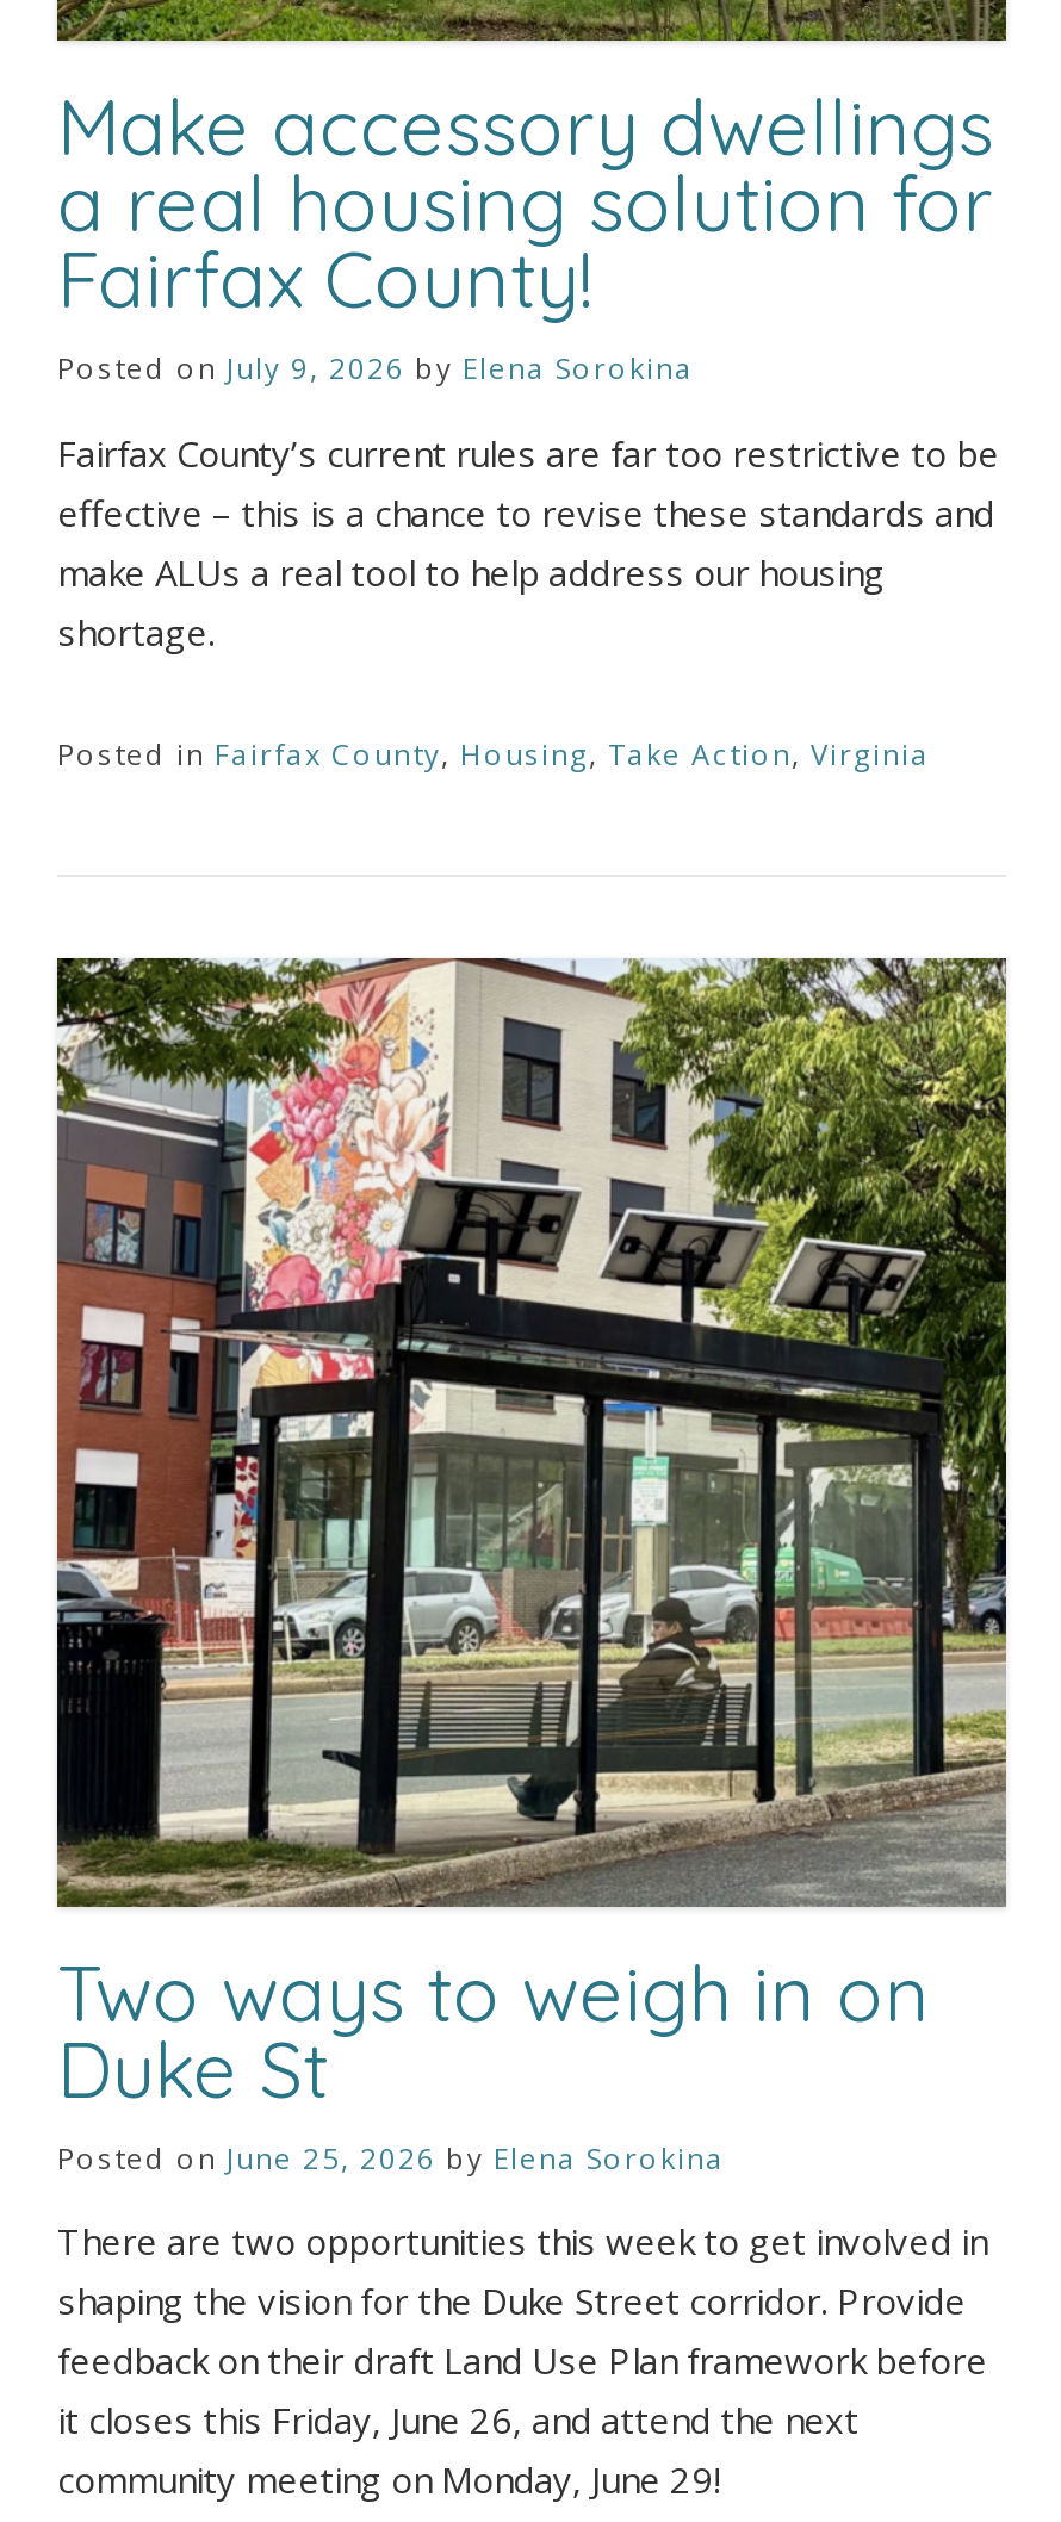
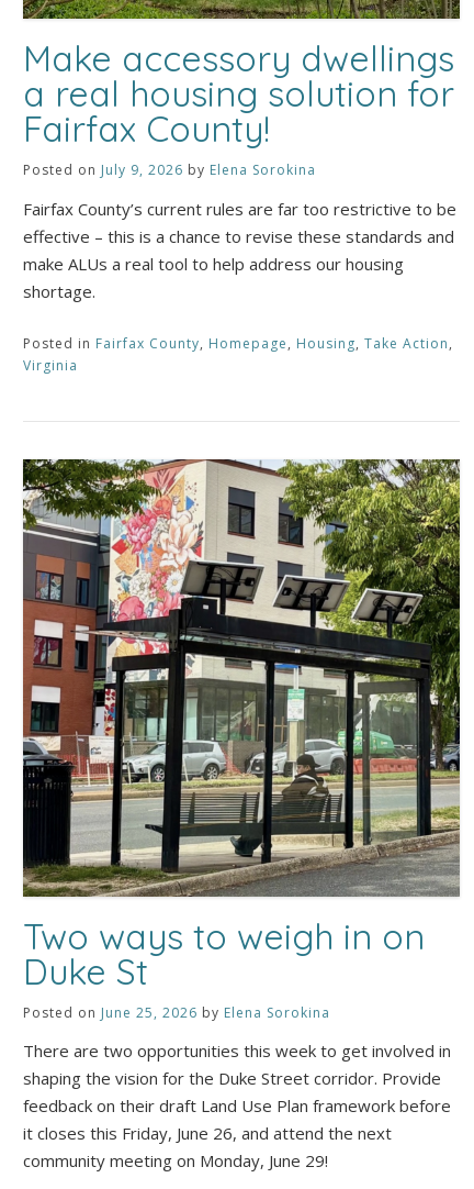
[57,734,930,775] Posted in Fairfax County, Housing, Take Action, Virginia -> [23,334,453,375] Posted in Fairfax County, Homepage, Housing, Take Action, | Virginia

